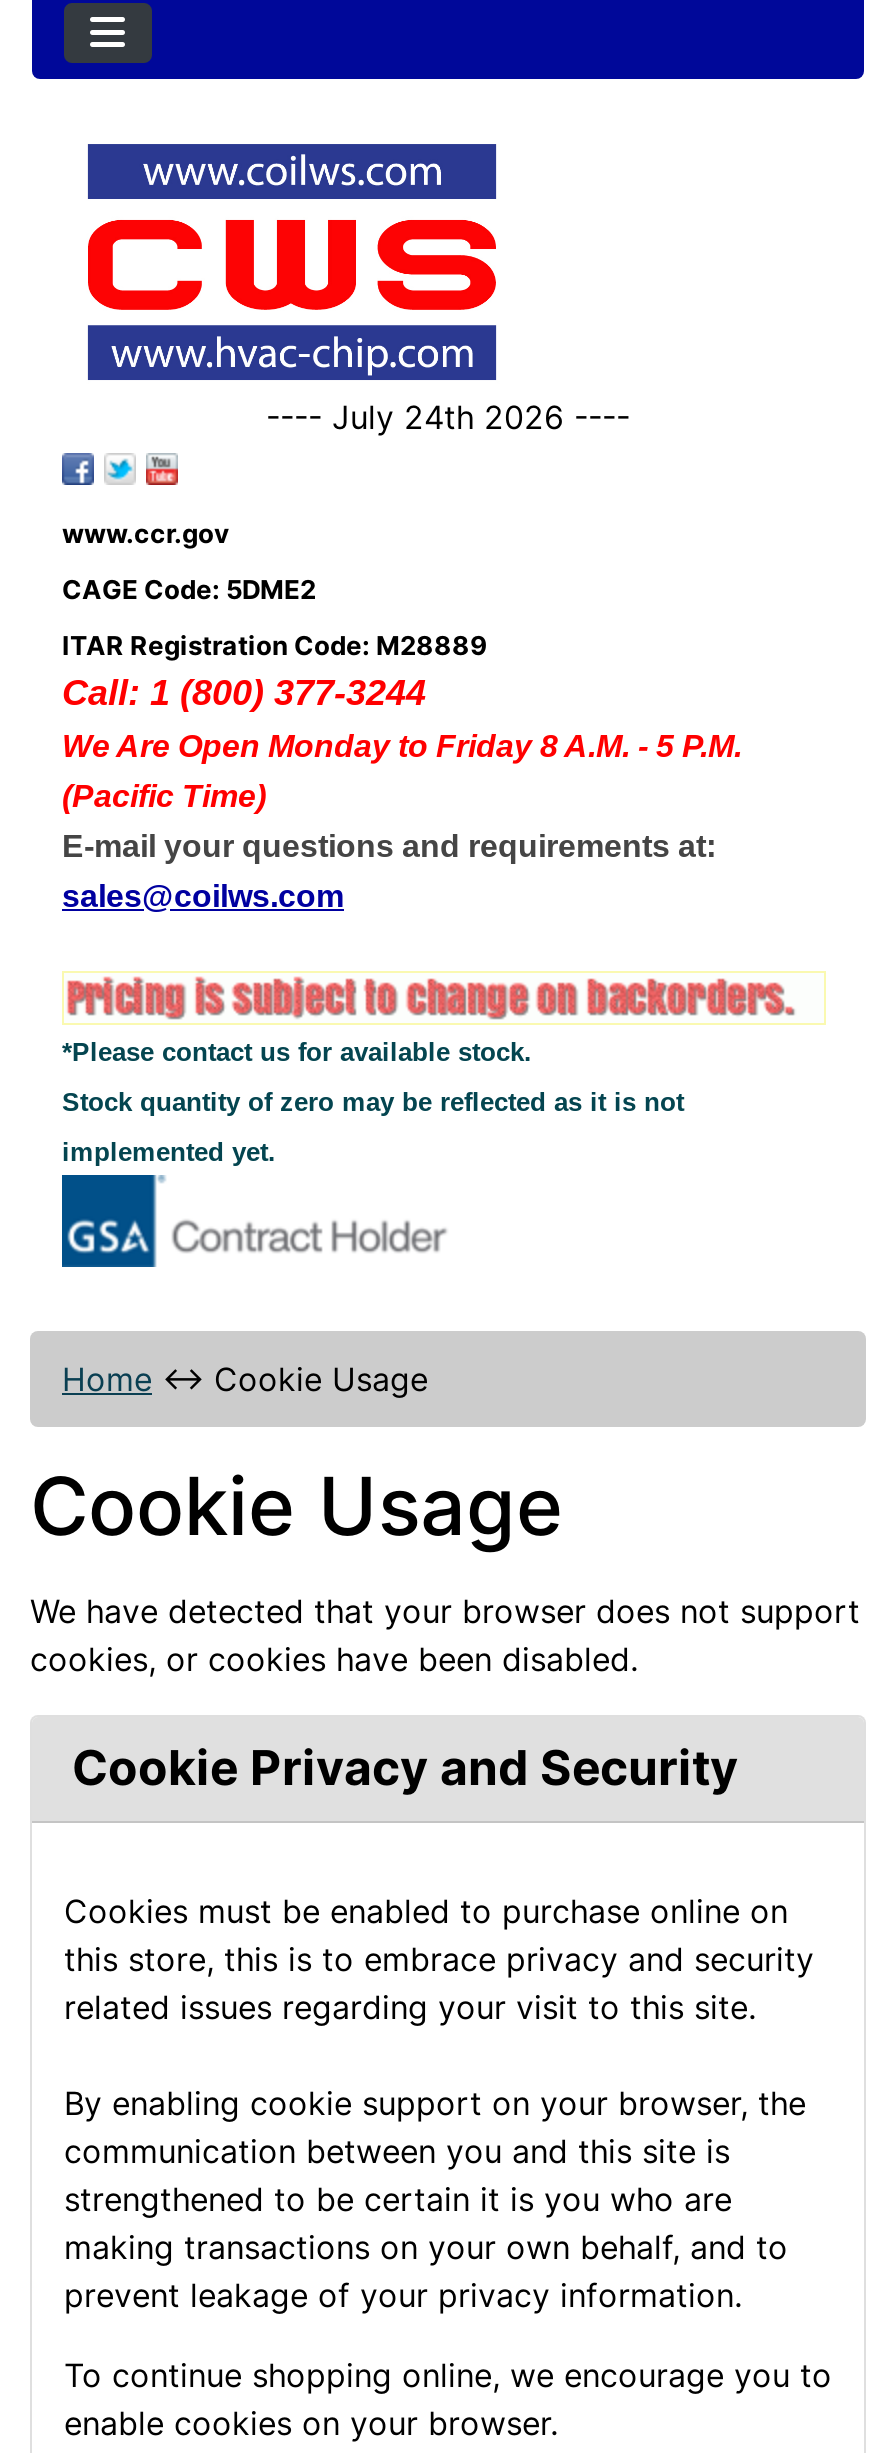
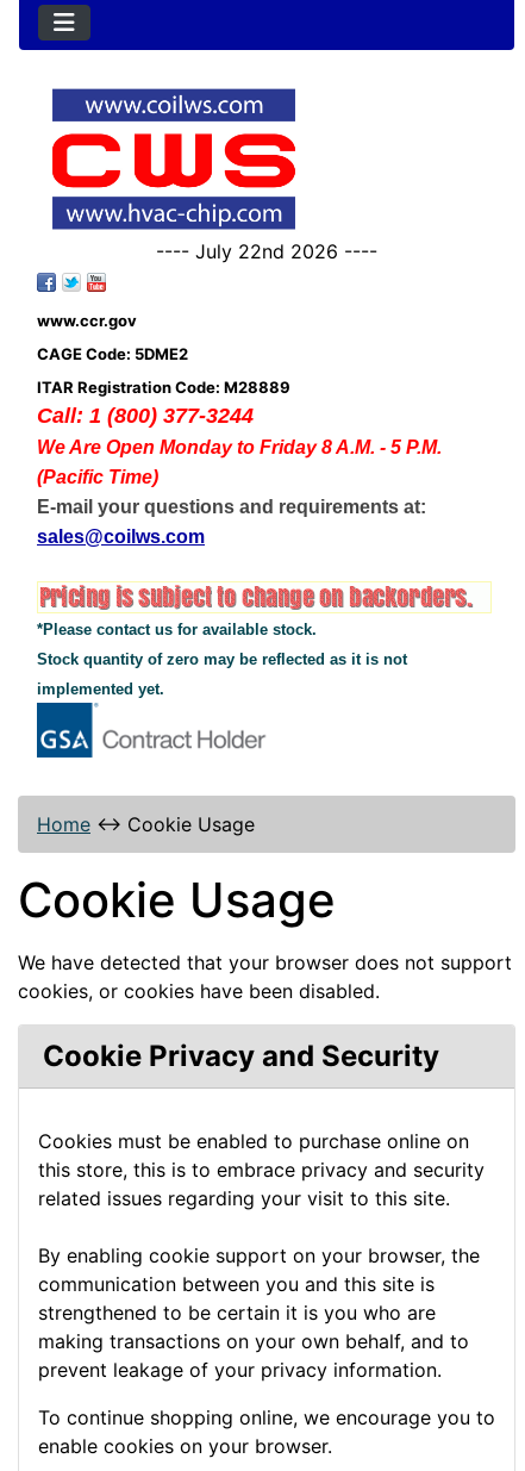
[266,398,630,438] ---- July 24th 2026 ---- -> [156,240,377,264] ---- July 22nd 2026 ----

